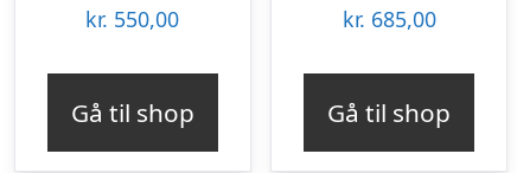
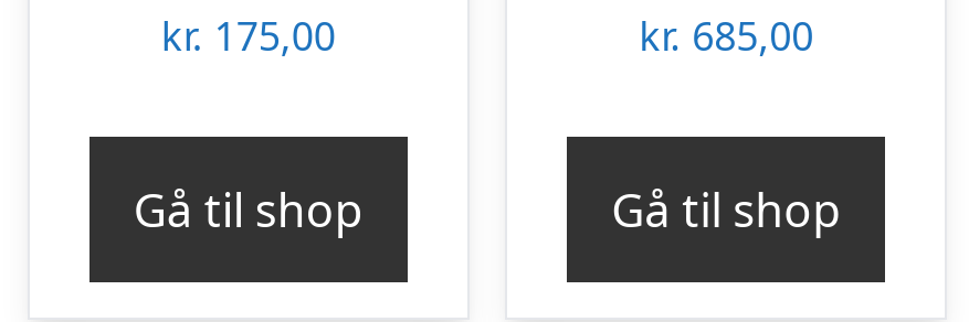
[86,5,179,34] kr. 550,00 -> [161,9,335,62] kr. 175,00

